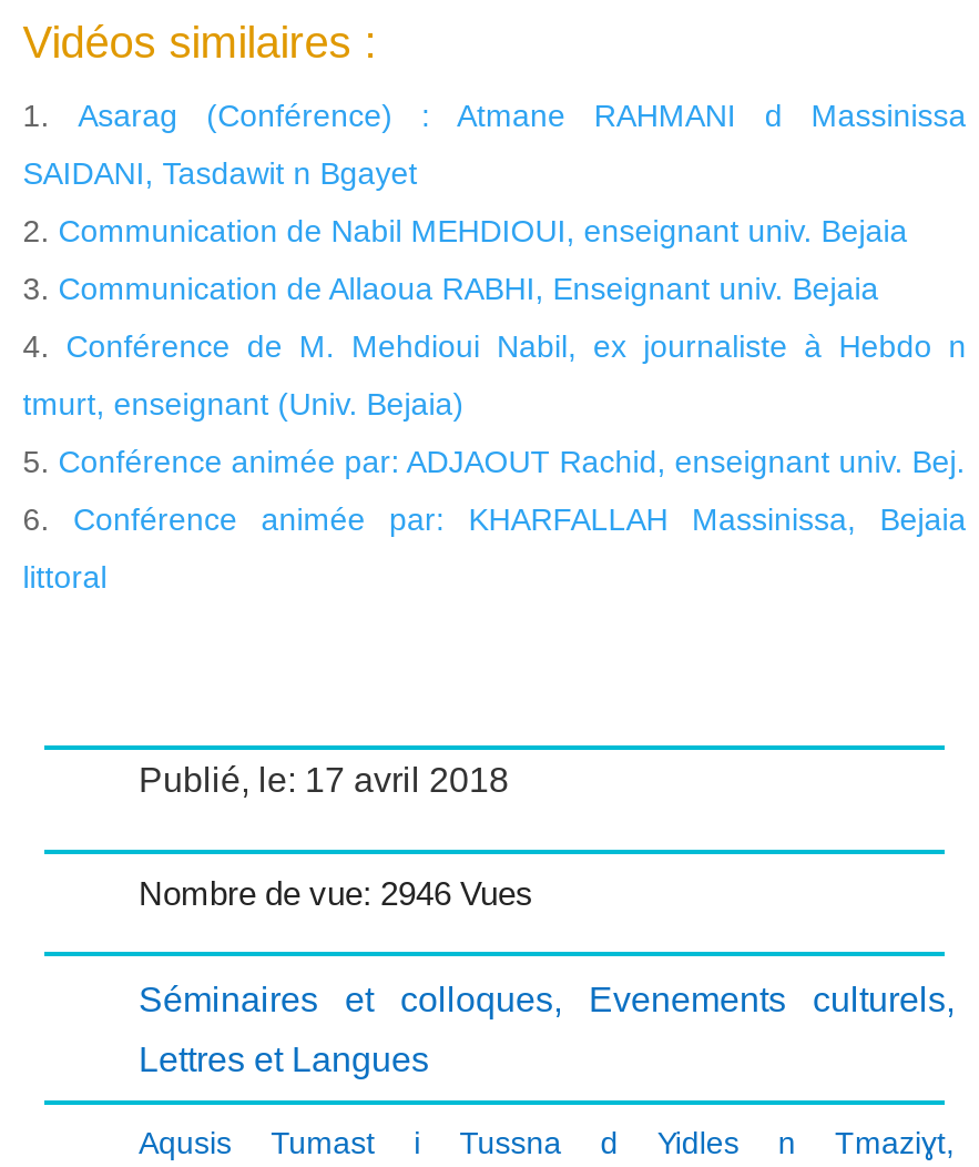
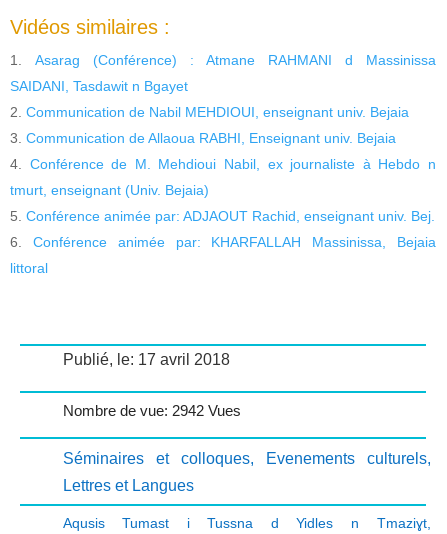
[139,873,533,911] Nombre de vue: 2946 Vues -> [62,402,240,419] Nombre de vue: 2942 Vues

